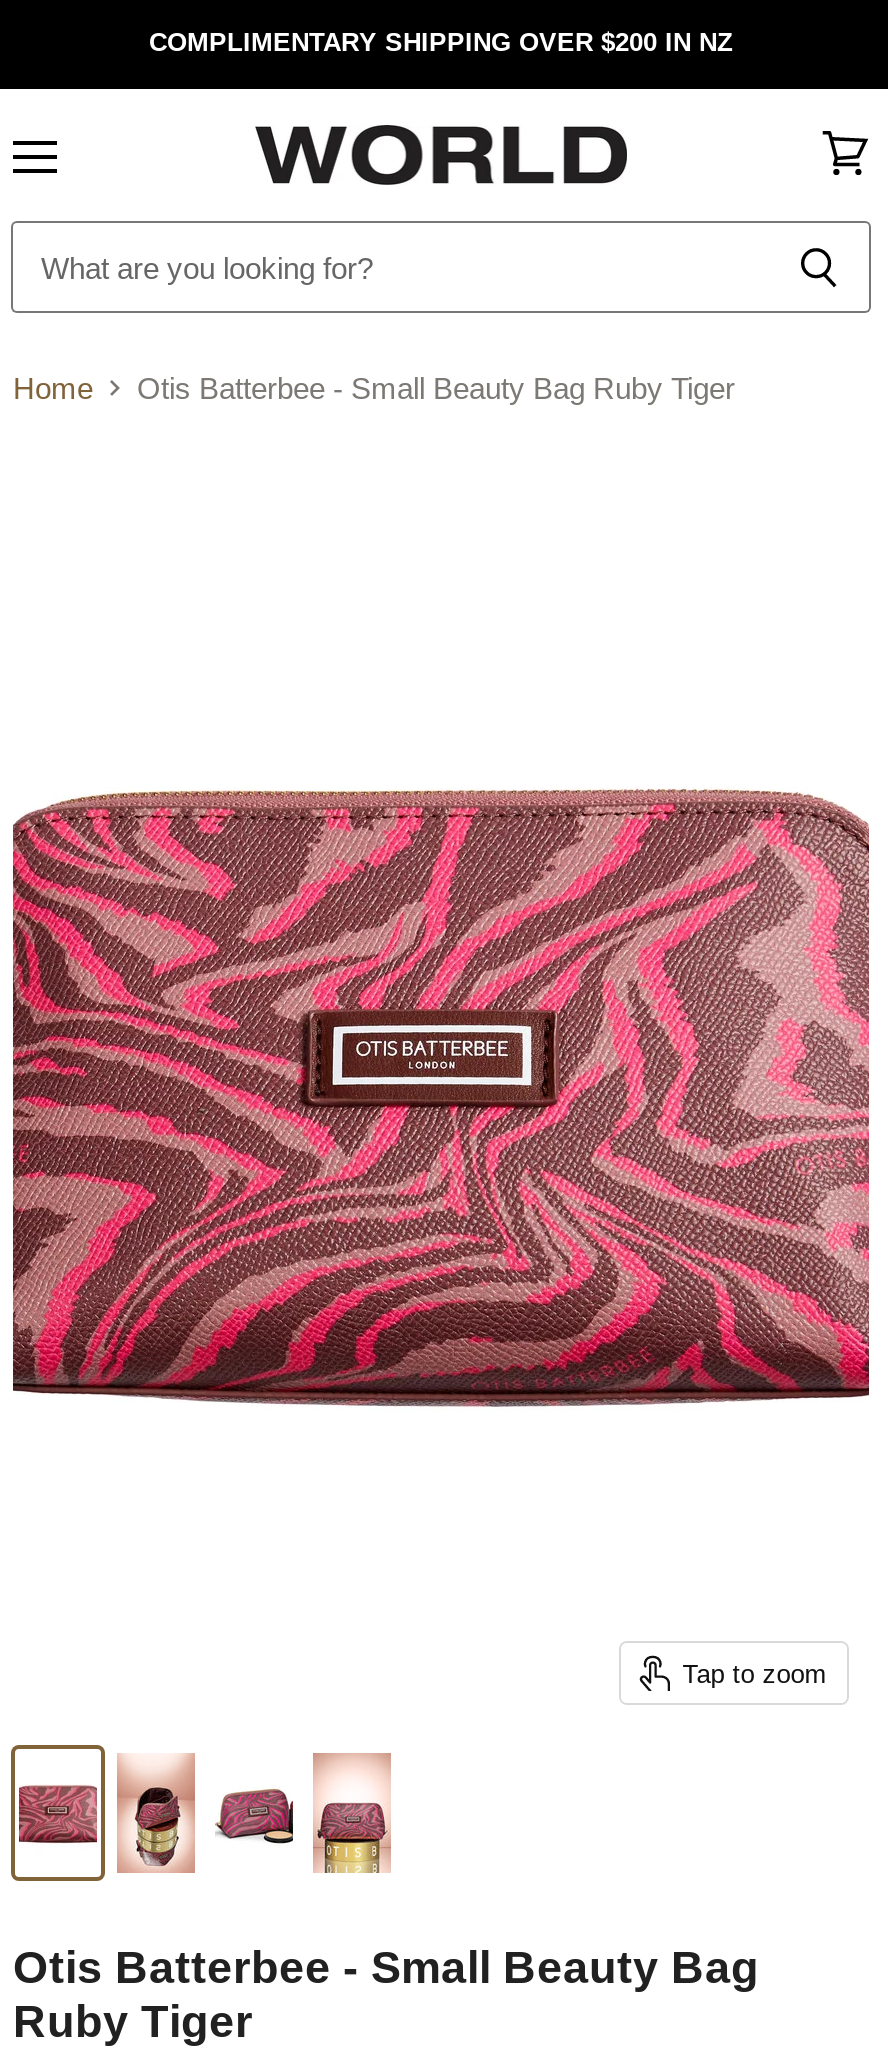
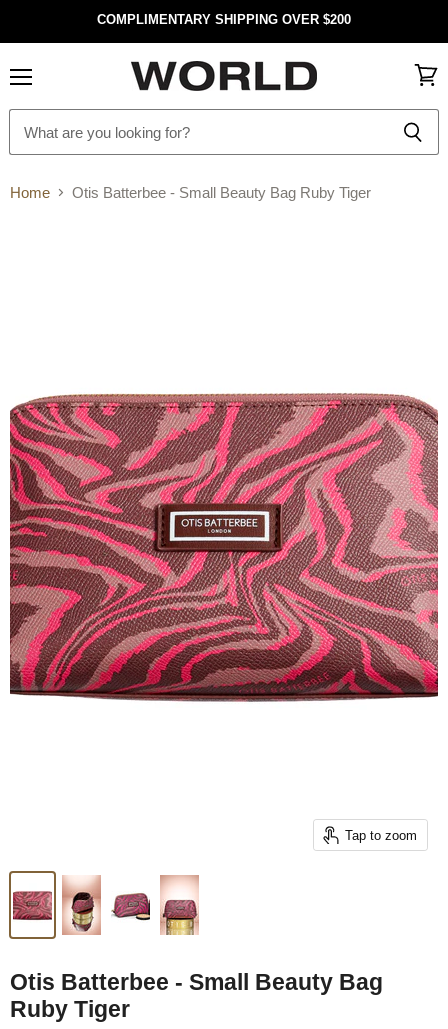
[149,27,733,57] COMPLIMENTARY SHIPPING OVER $200 IN NZ -> [97,12,351,27] COMPLIMENTARY SHIPPING OVER $200

